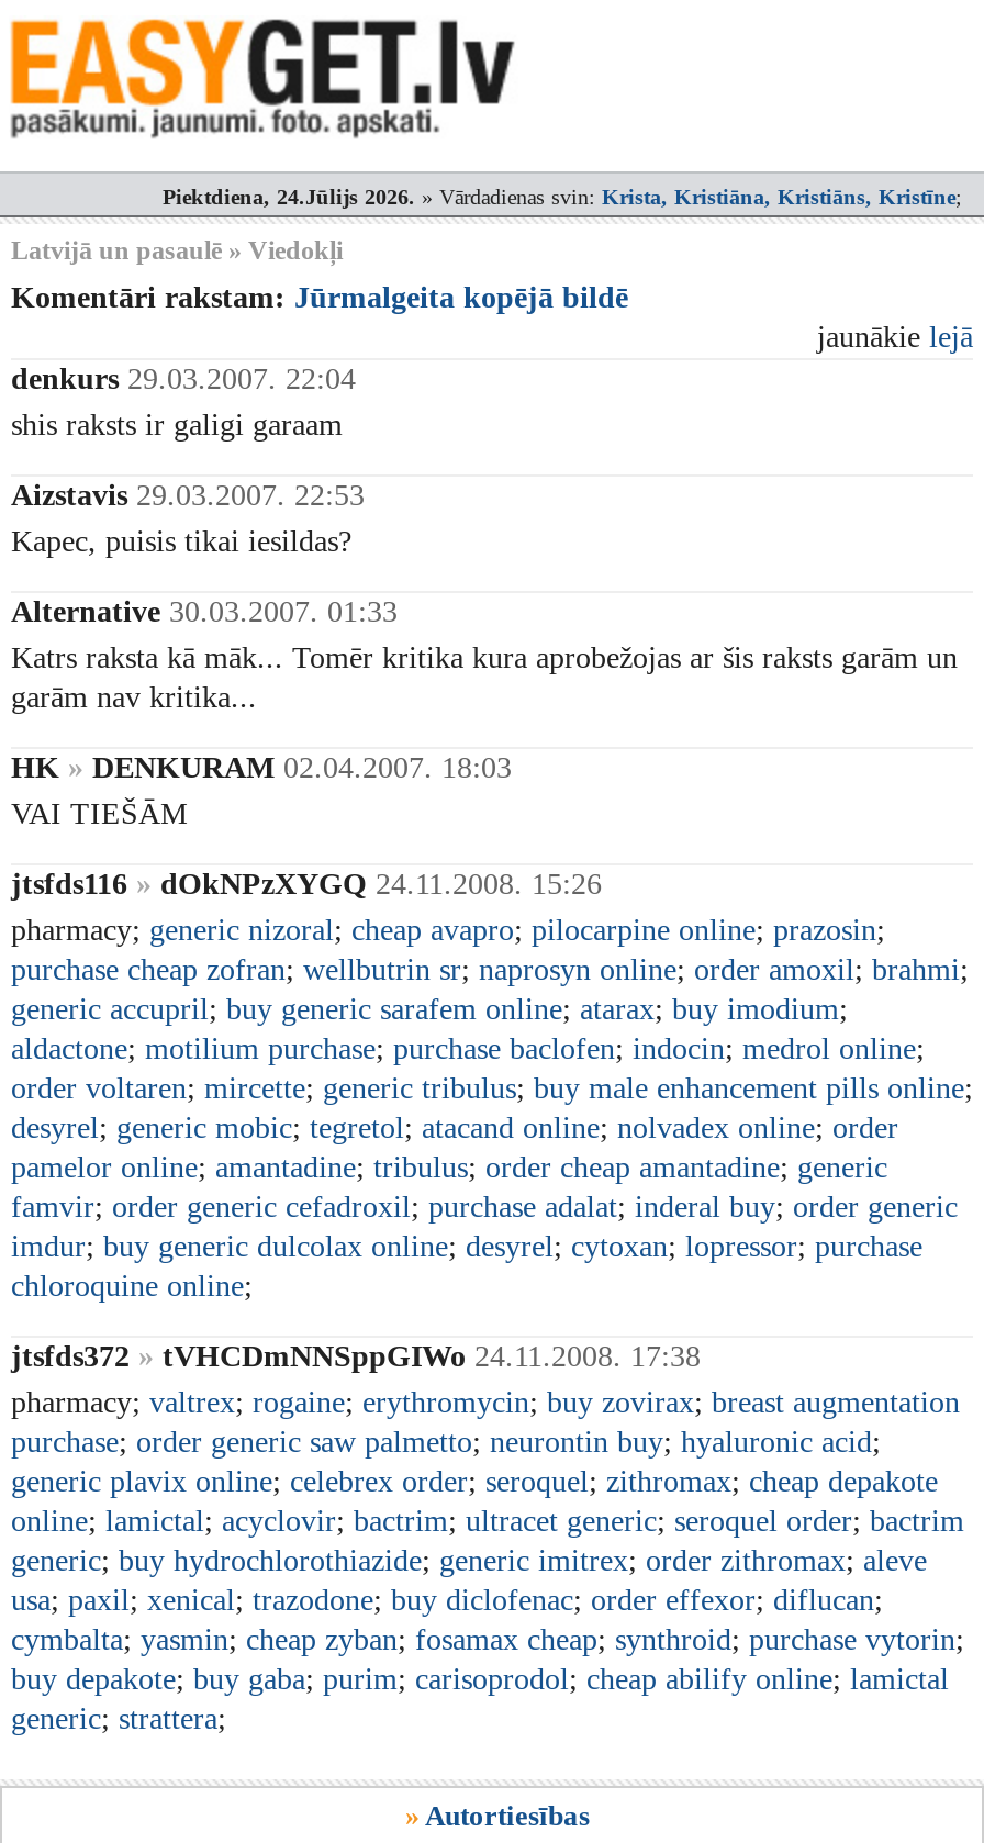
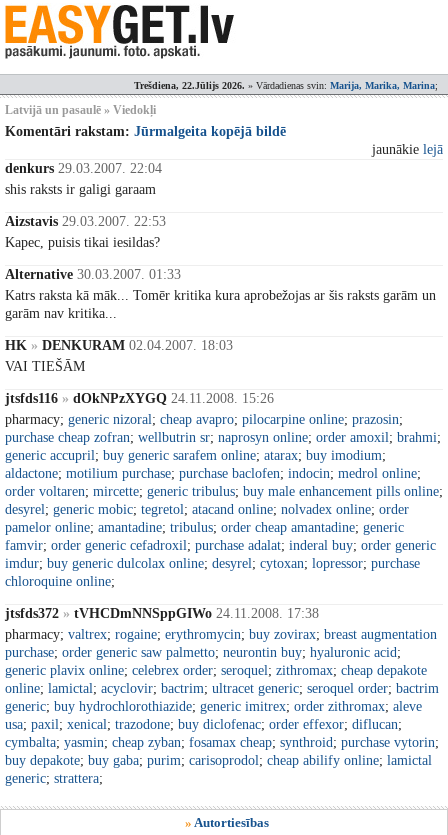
[163,185,962,209] Piektdiena, 24.Jūlijs 2026.» Vārdadienas svin: Krista, Kristiāna, Kristiāns, Kristīne; -> [134,80,438,91] Trešdiena, 22.Jūlijs 2026.» Vārdadienas svin: Marija, Marika, Marina;

